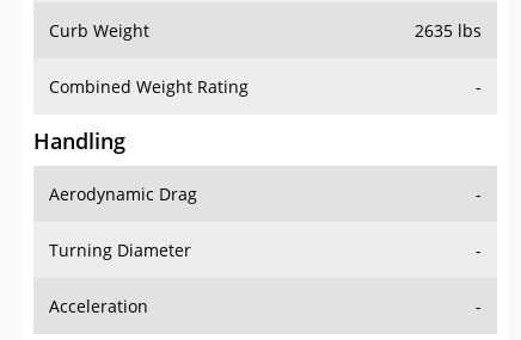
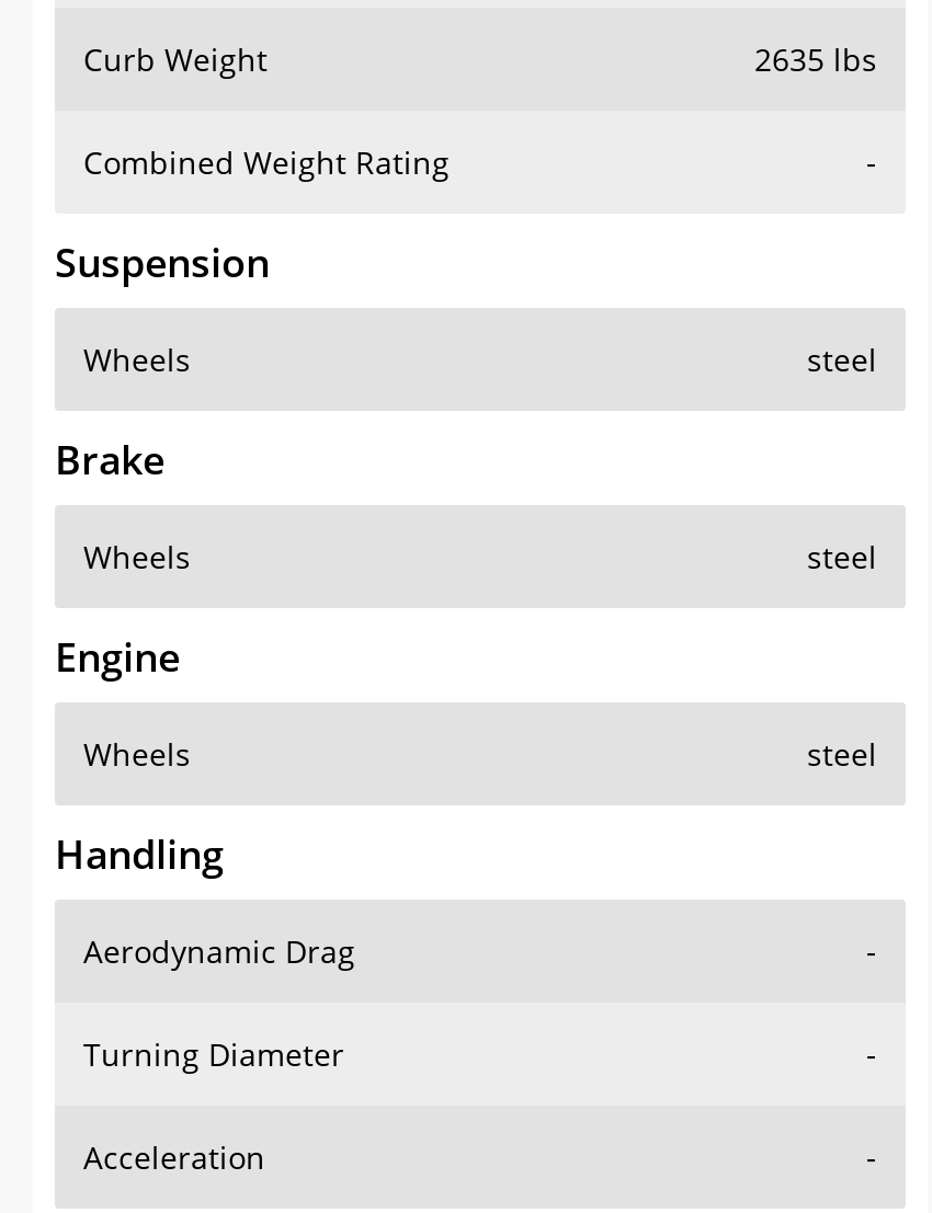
none -> [55,236,877,776] Suspension | Wheels | steel | Brake | Wheels | steel | Engine | Wheels | steel

